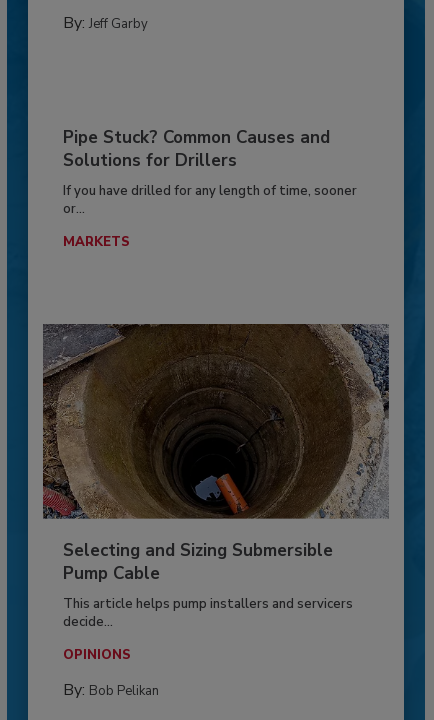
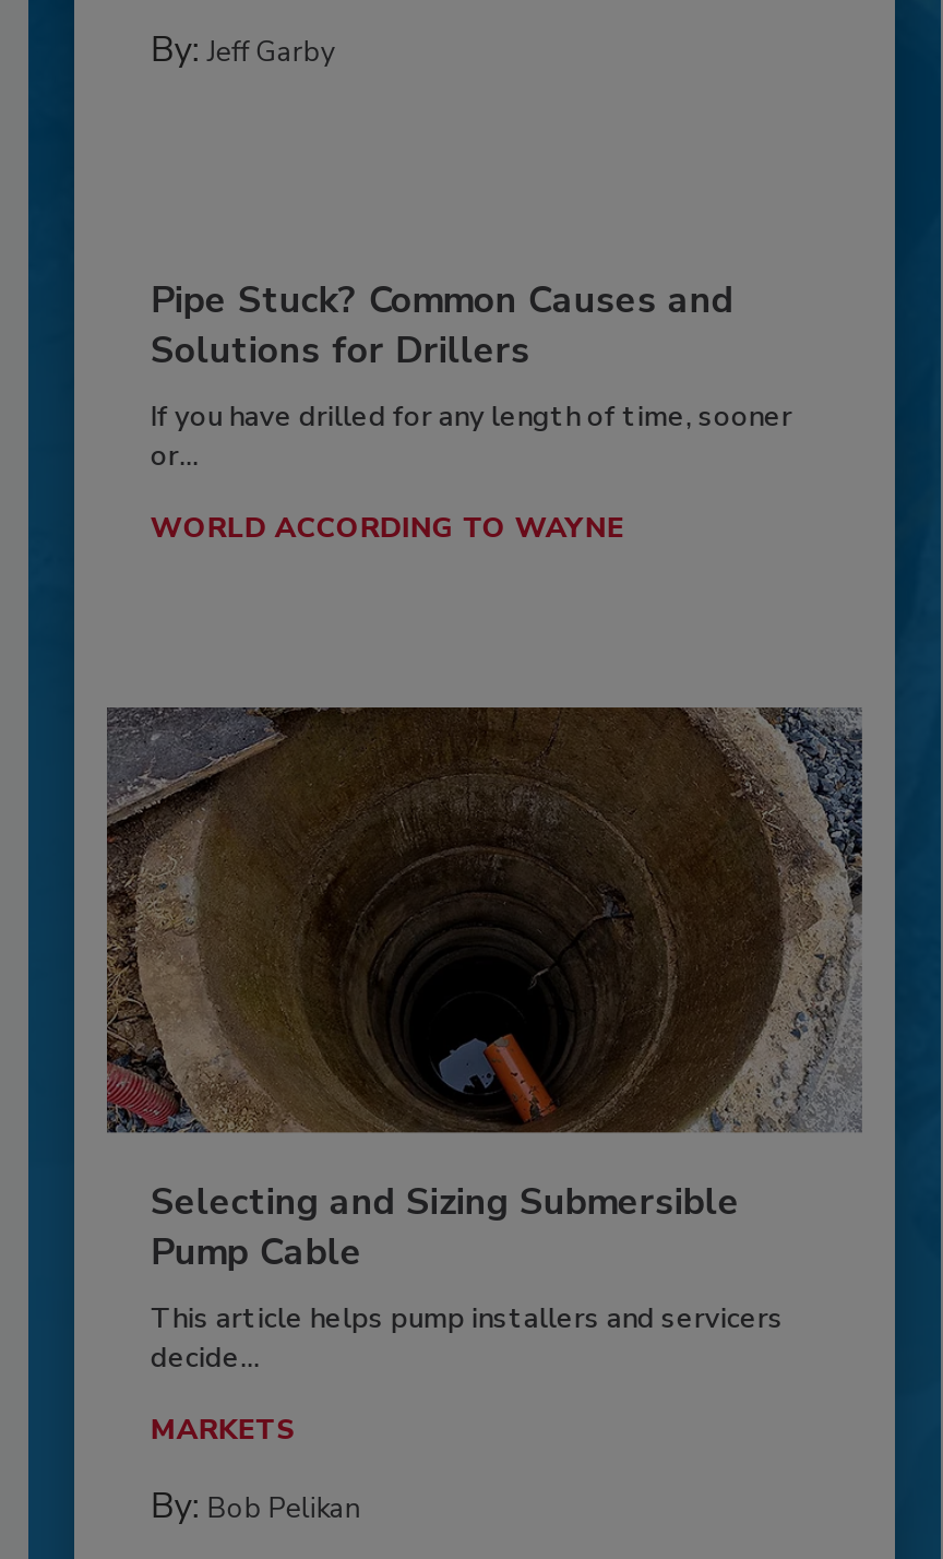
none -> [150,509,624,548] WORLD ACCORDING TO WAYNE
moved [63,233,130,251] -> [150,1410,297,1449]: MARKETS
[63,646,131,664] OPINIONS -> none

